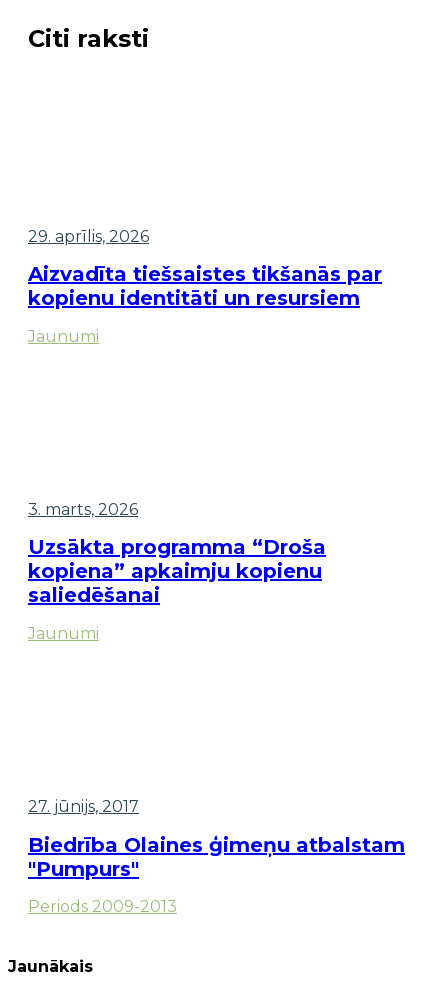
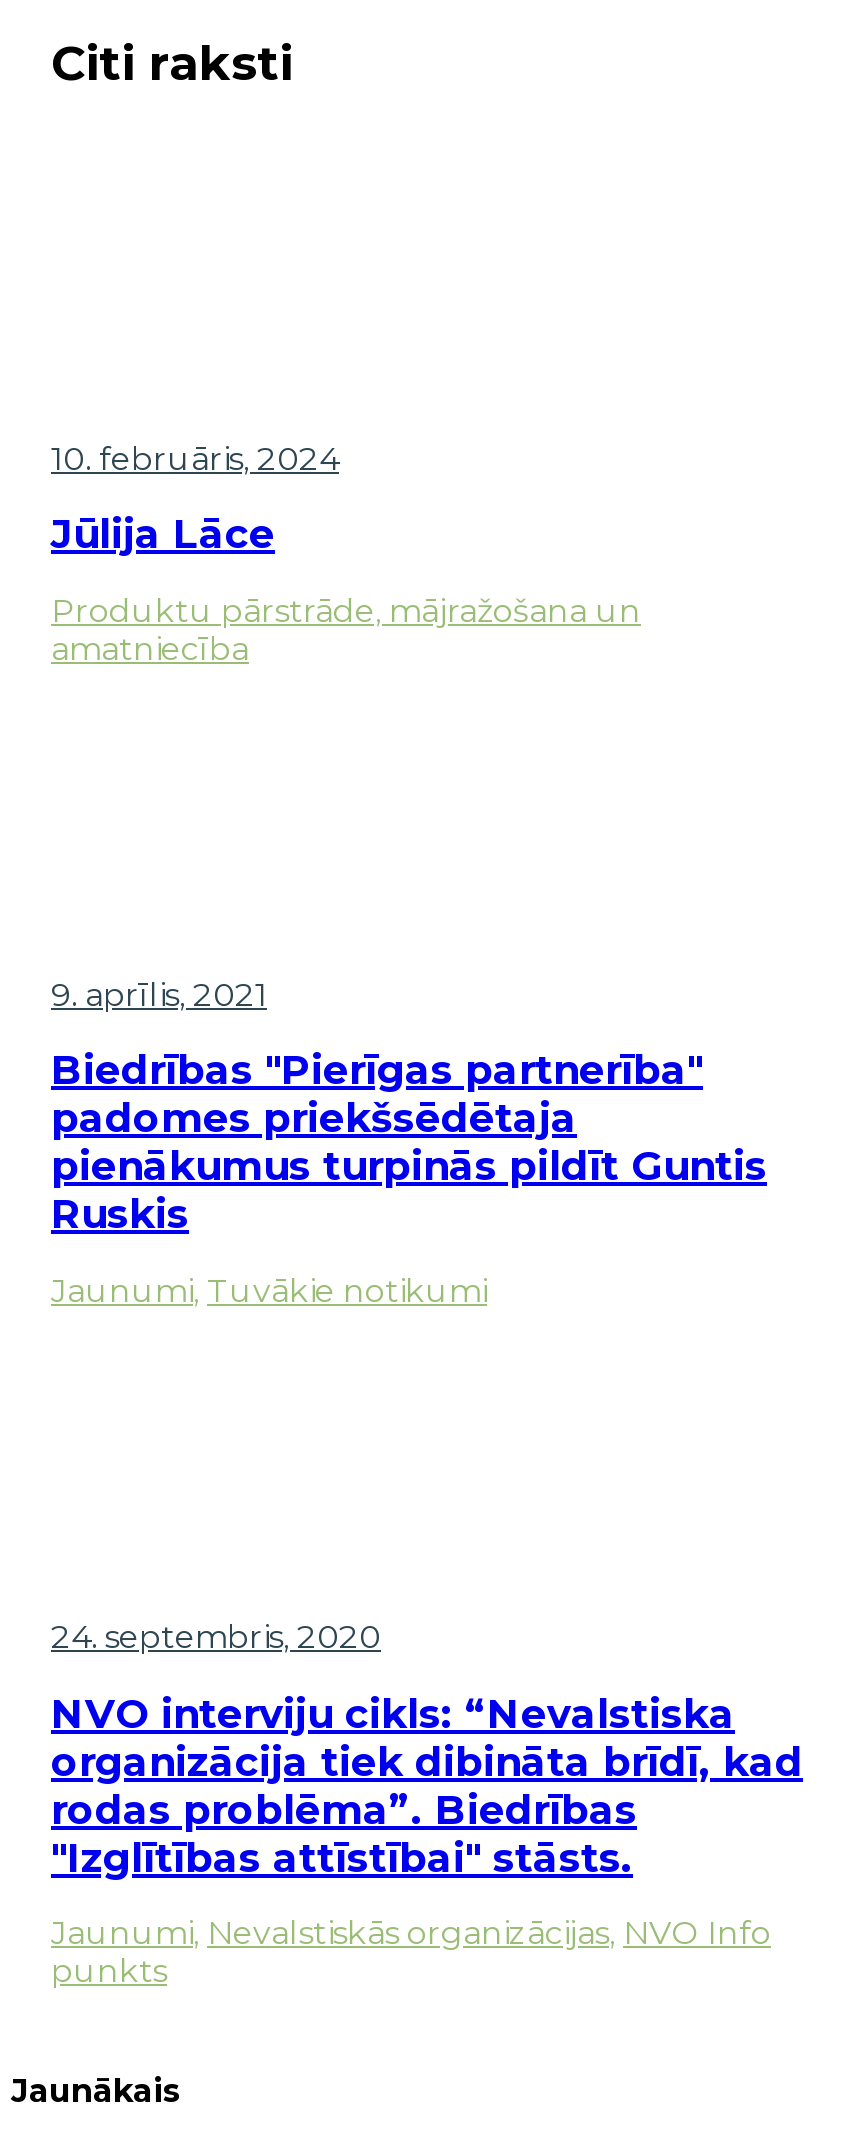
[28,226,149,245] 29. aprīlis, 2026 -> [51,439,339,477] 10. februāris, 2024
[28,262,382,310] Aizvadīta tiešsaistes tikšanās par | kopienu identitāti un resursiem -> [51,510,275,558] Jūlija Lāce
[28,327,99,346] Jaunumi -> [51,591,641,667] Produktu pārstrāde, mājražošana un | amatniecība
[28,500,138,519] 3. marts, 2026 -> [51,975,267,1013] 9. aprīlis, 2021
[28,535,326,607] Uzsākta programma “Droša | kopiena” apkaimju kopienu | saliedēšanai -> [51,1047,767,1239] Biedrības "Pierīgas partnerība" | padomes priekšsēdētaja | pienākumus turpinās pildīt Guntis | Ruskis
[28,624,99,643] Jaunumi -> [51,1272,487,1310] Jaunumi, Tuvākie notikumi
[28,797,139,816] 27. jūnijs, 2017 -> [51,1618,381,1656] 24. septembris, 2020
[28,832,405,880] Biedrība Olaines ģimeņu atbalstam | "Pumpurs" -> [51,1689,803,1881] NVO interviju cikls: “Nevalstiska | organizācija tiek dibināta brīdī, kad | rodas problēma”. Biedrības | "Izglītības attīstībai" stāsts.
[28,897,177,916] Periods 2009-2013 -> [51,1914,771,1990] Jaunumi, Nevalstiskās organizācijas, NVO Info | punkts

